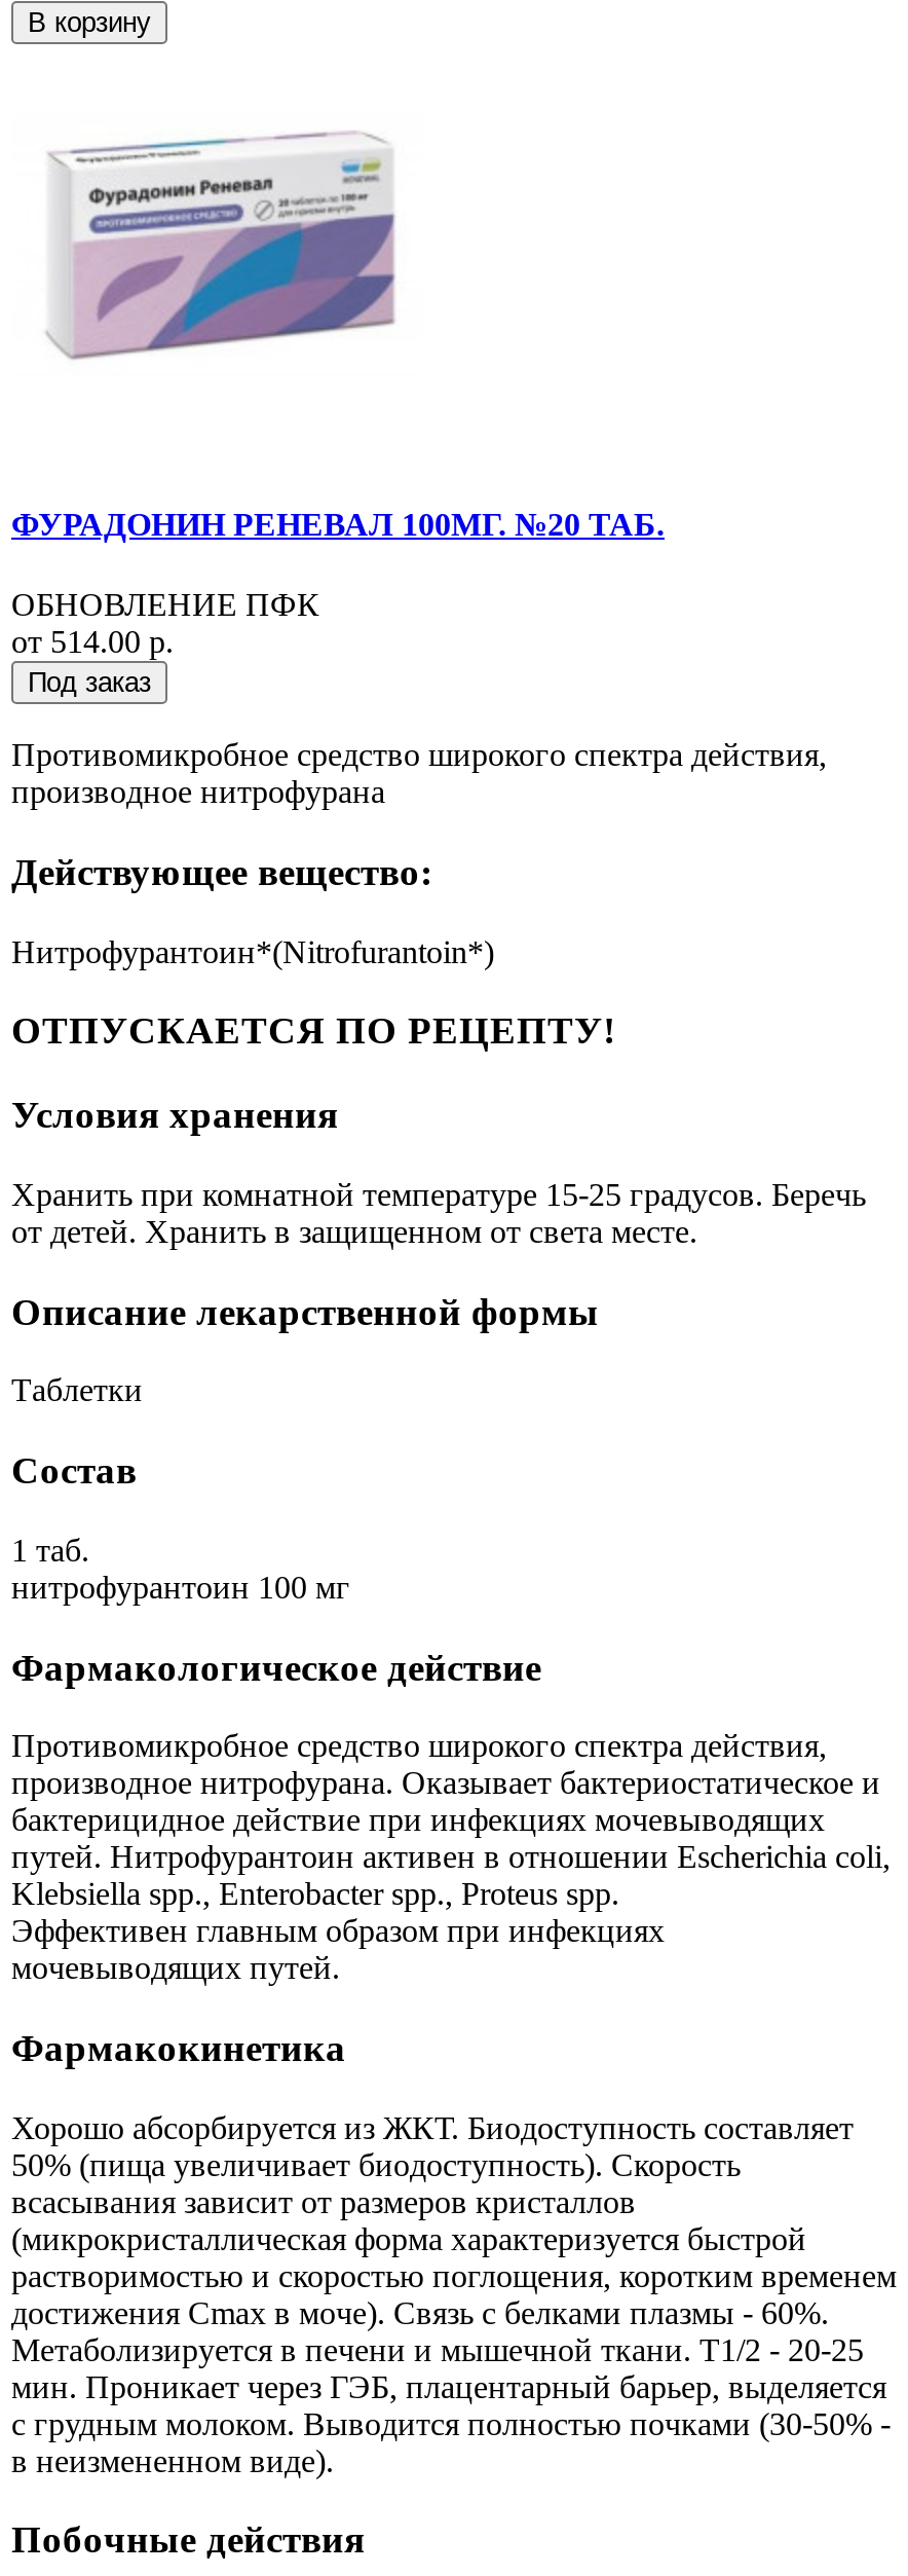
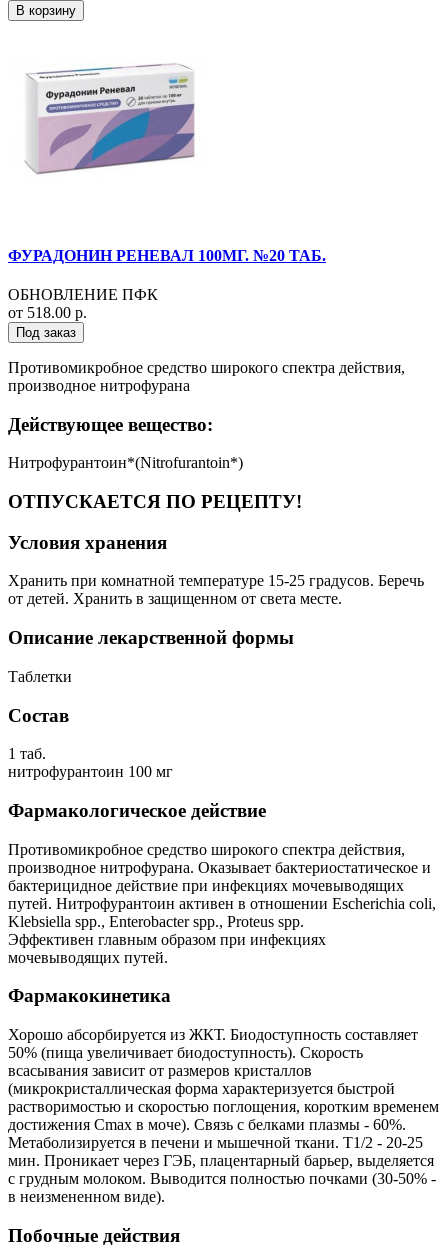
[11,625,174,660] от 514.00 р. -> [8,304,87,321] от 518.00 р.

